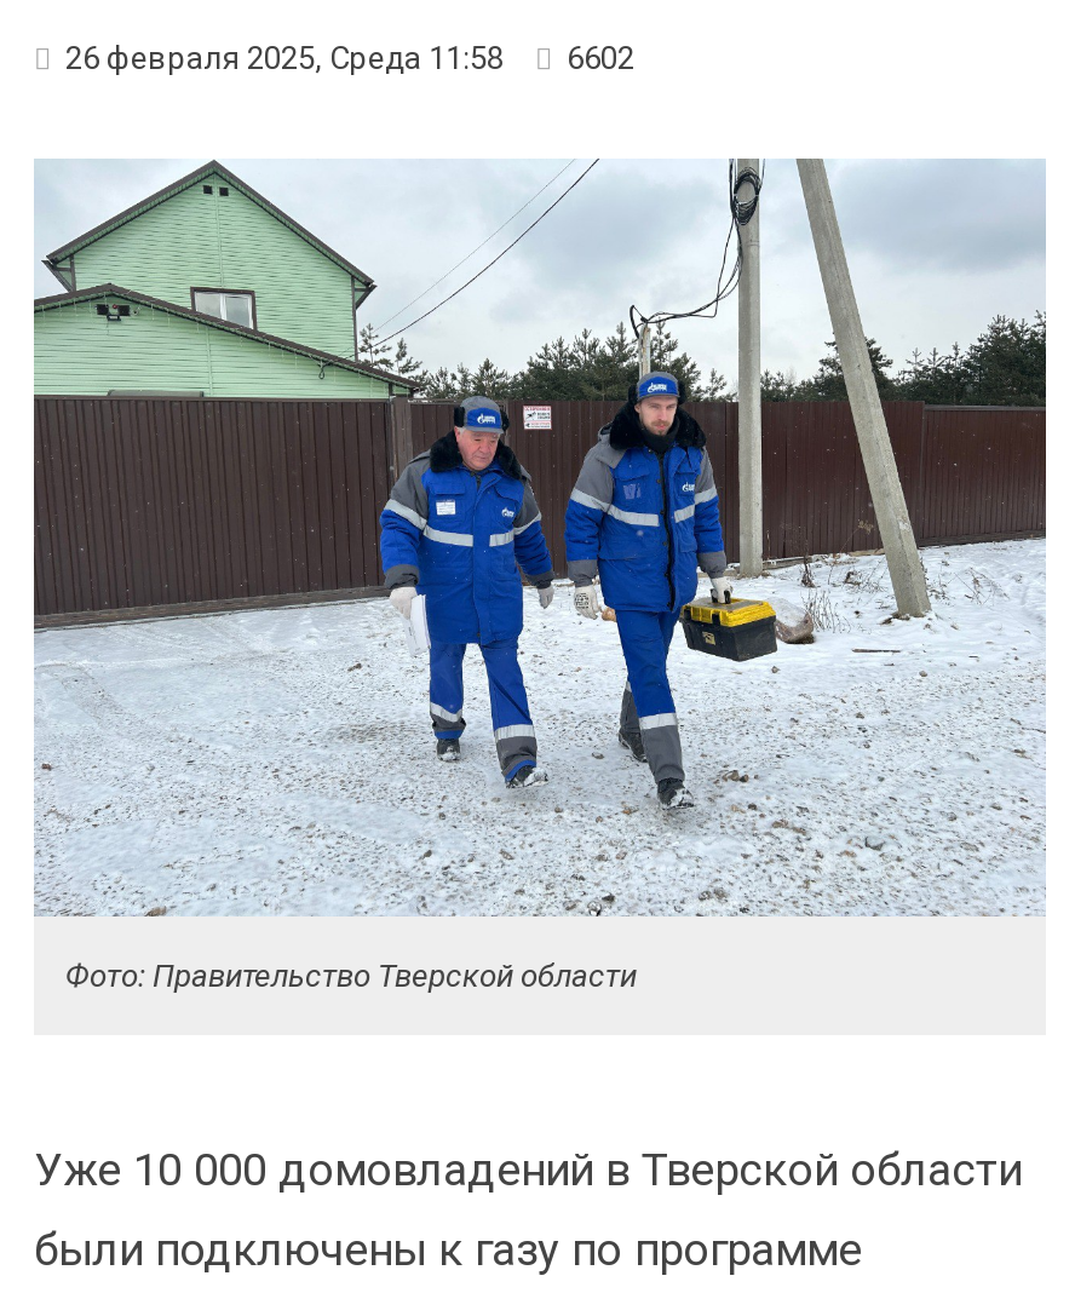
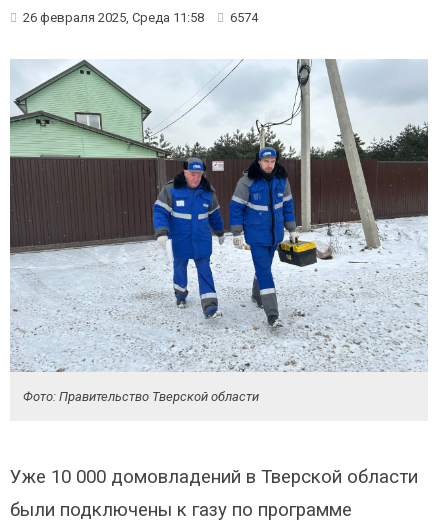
[65,39,634,75] 26 февраля 2025, Среда 11:58 6602 -> [23,9,258,24] 26 февраля 2025, Среда 11:58 6574

